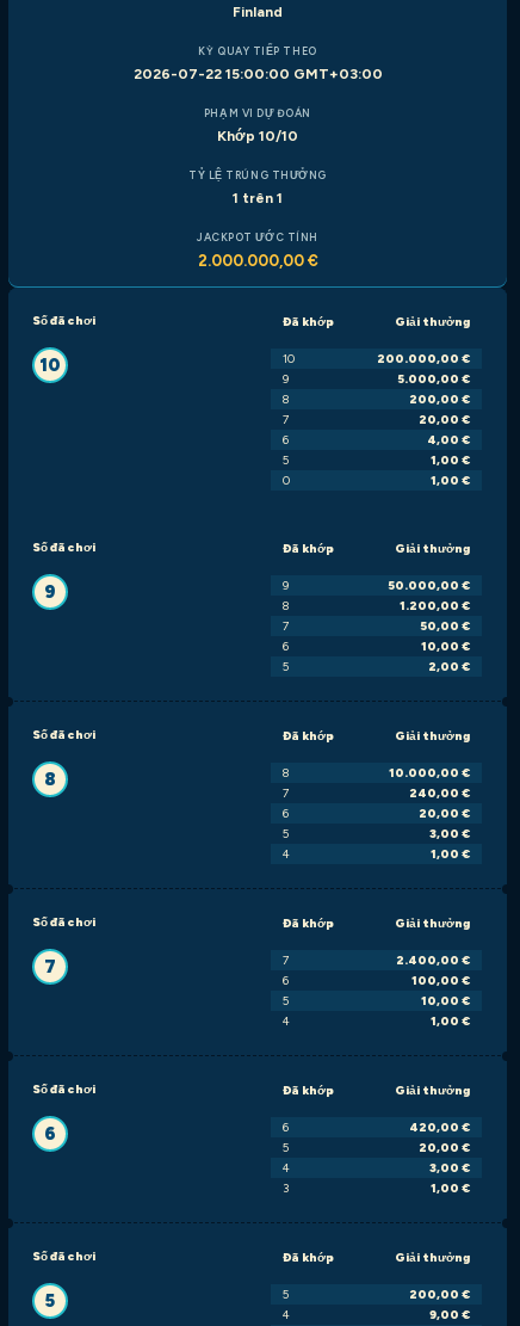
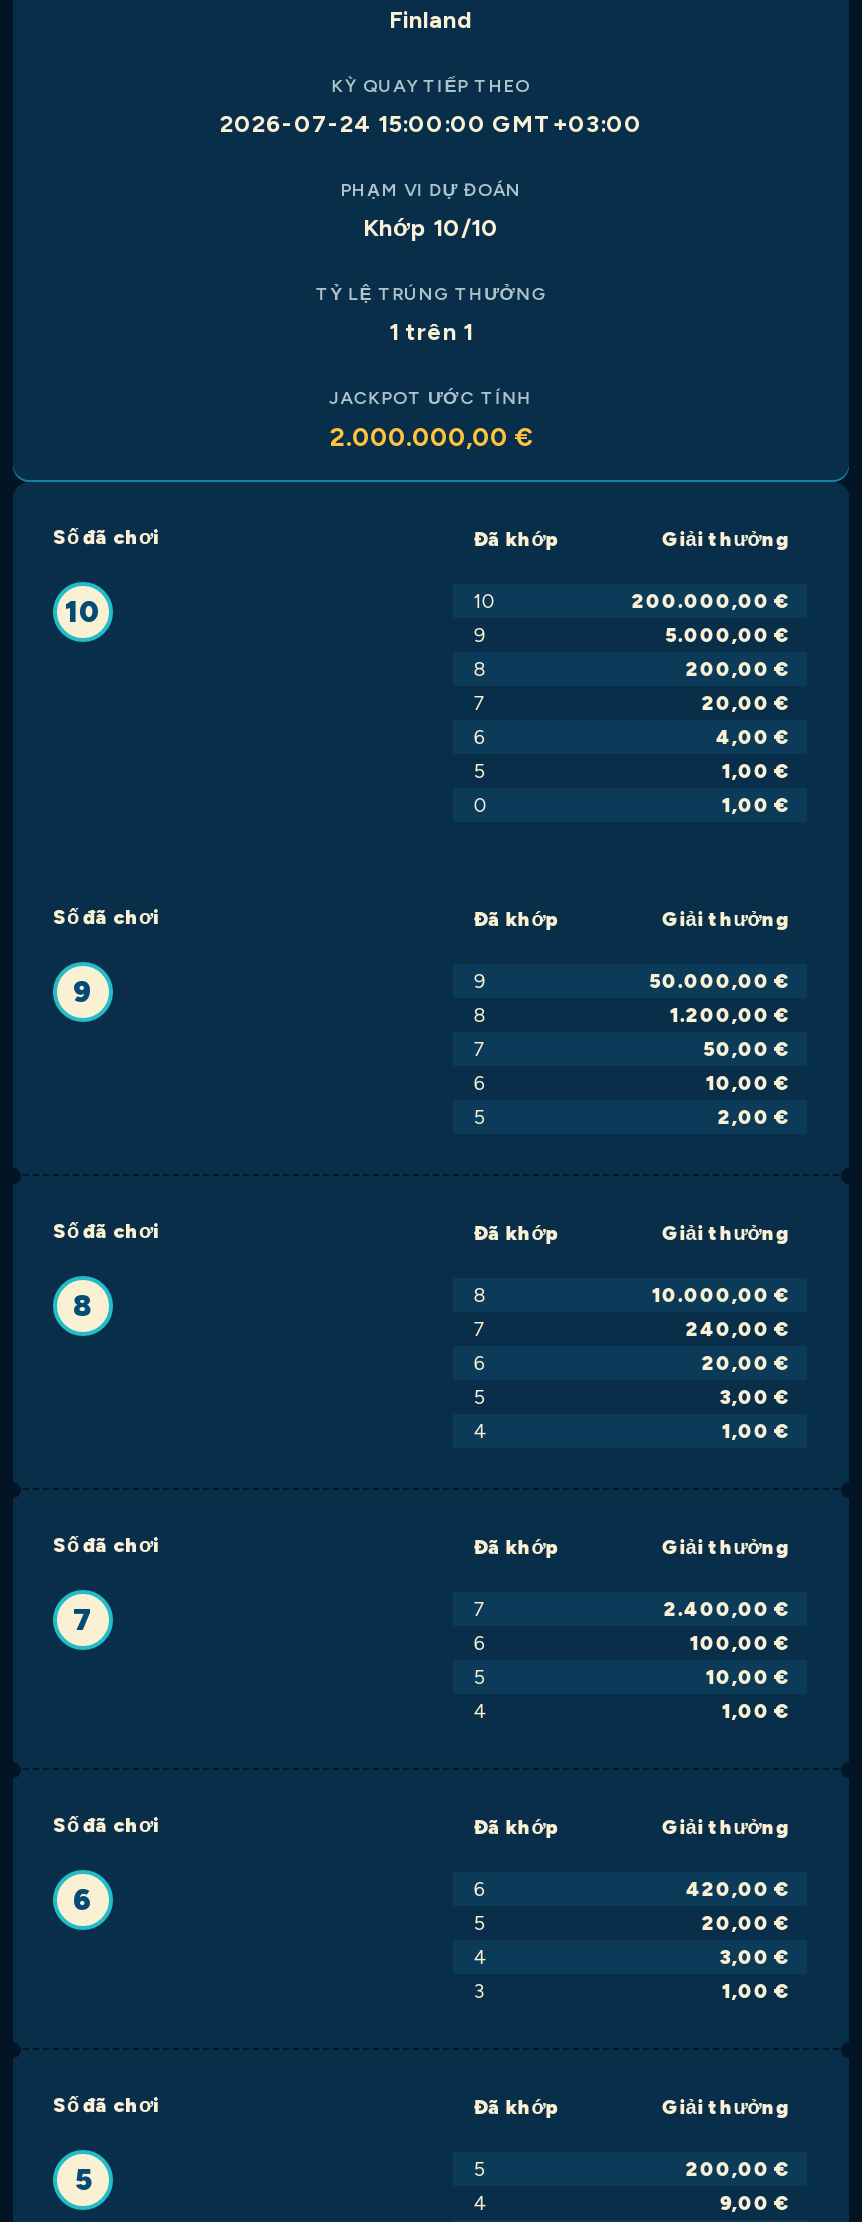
[133,66,382,83] 2026-07-22 15:00:00 GMT+03:00 -> [220,111,642,139] 2026-07-24 15:00:00 GMT+03:00

